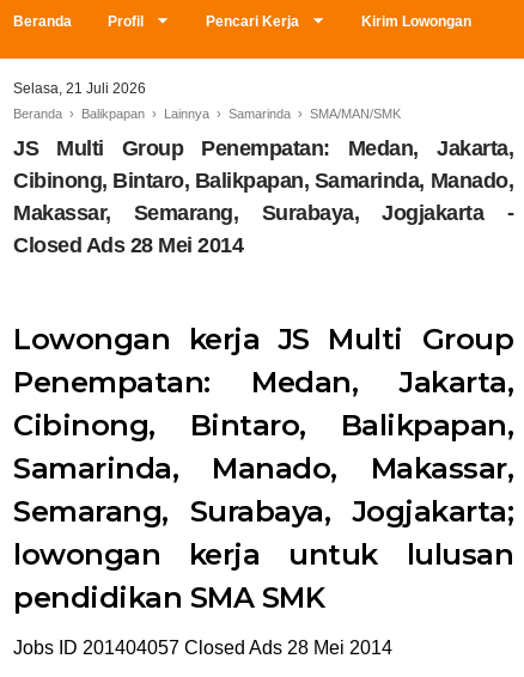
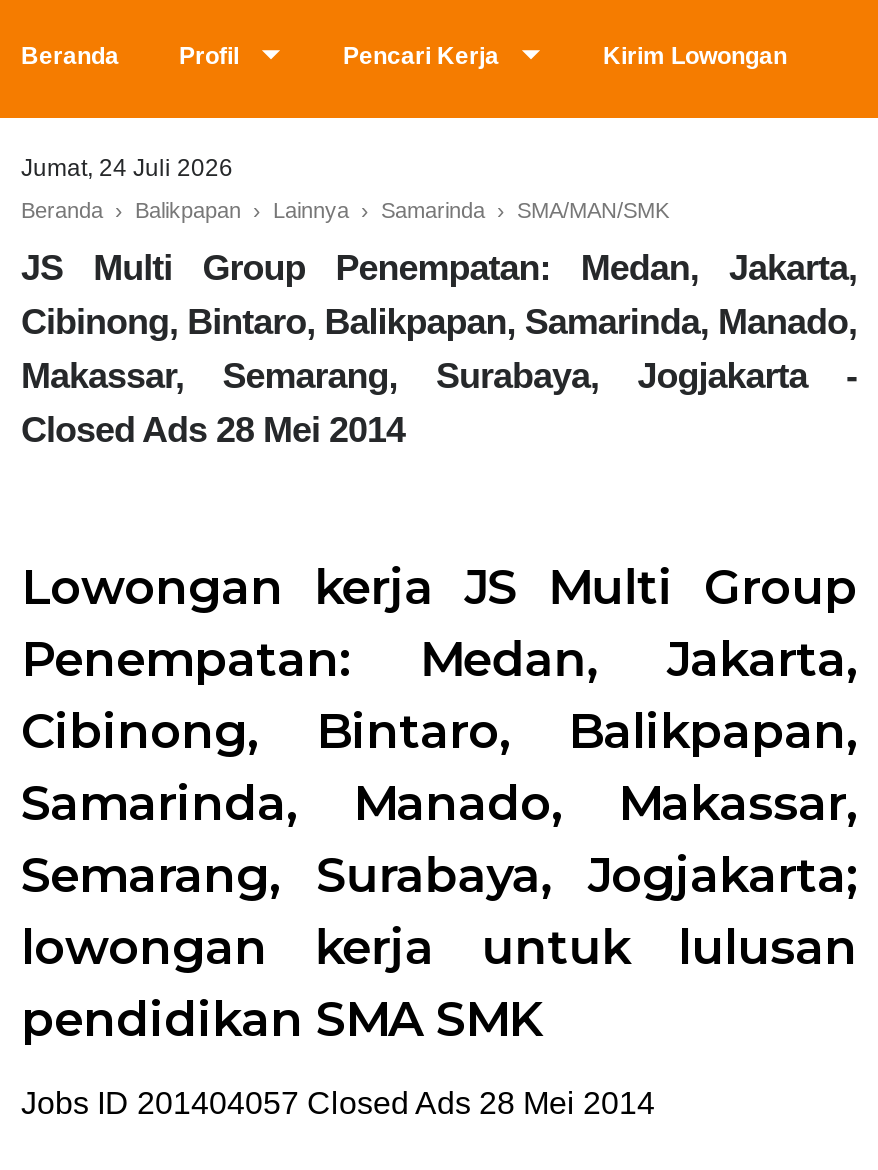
[13,80,146,97] Selasa, 21 Juli 2026 -> [21,154,233,182] Jumat, 24 Juli 2026

